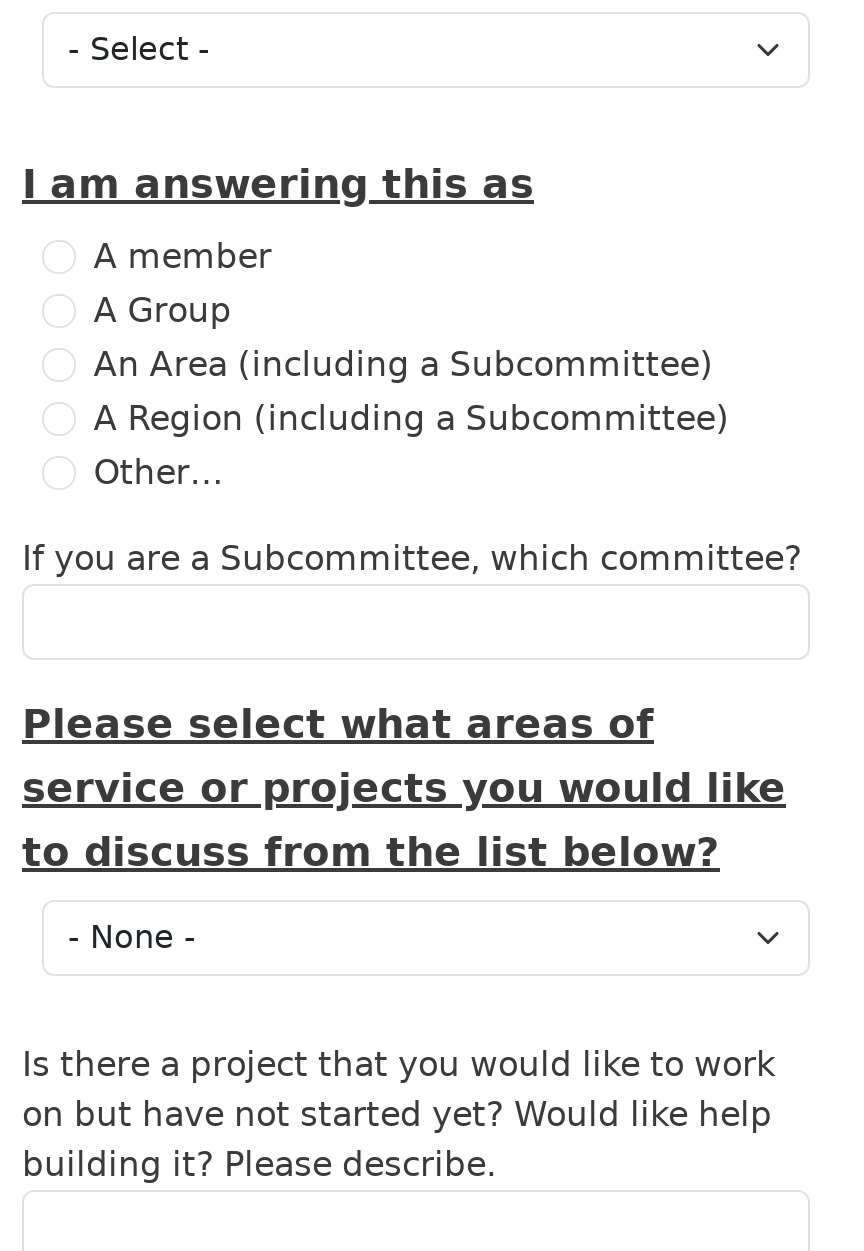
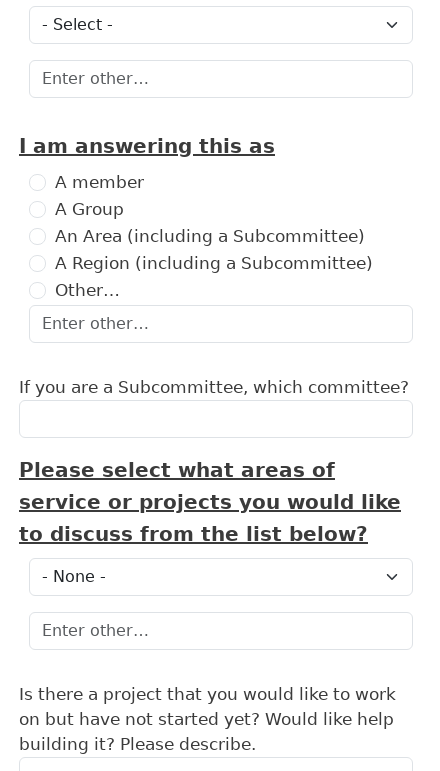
none -> [28,61,141,81] Enter other…
none -> [28,306,141,326] Enter other…
none -> [28,613,141,633] Enter other…

